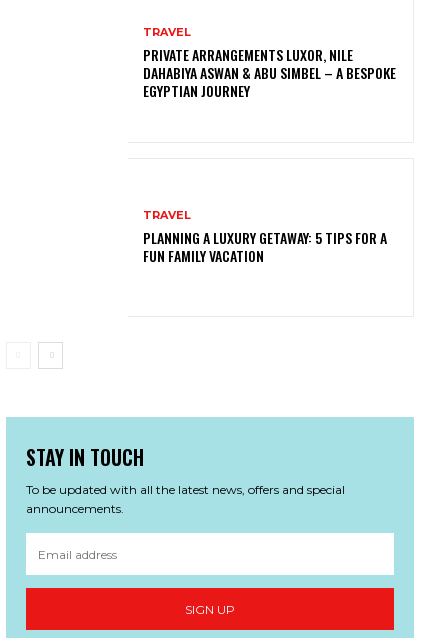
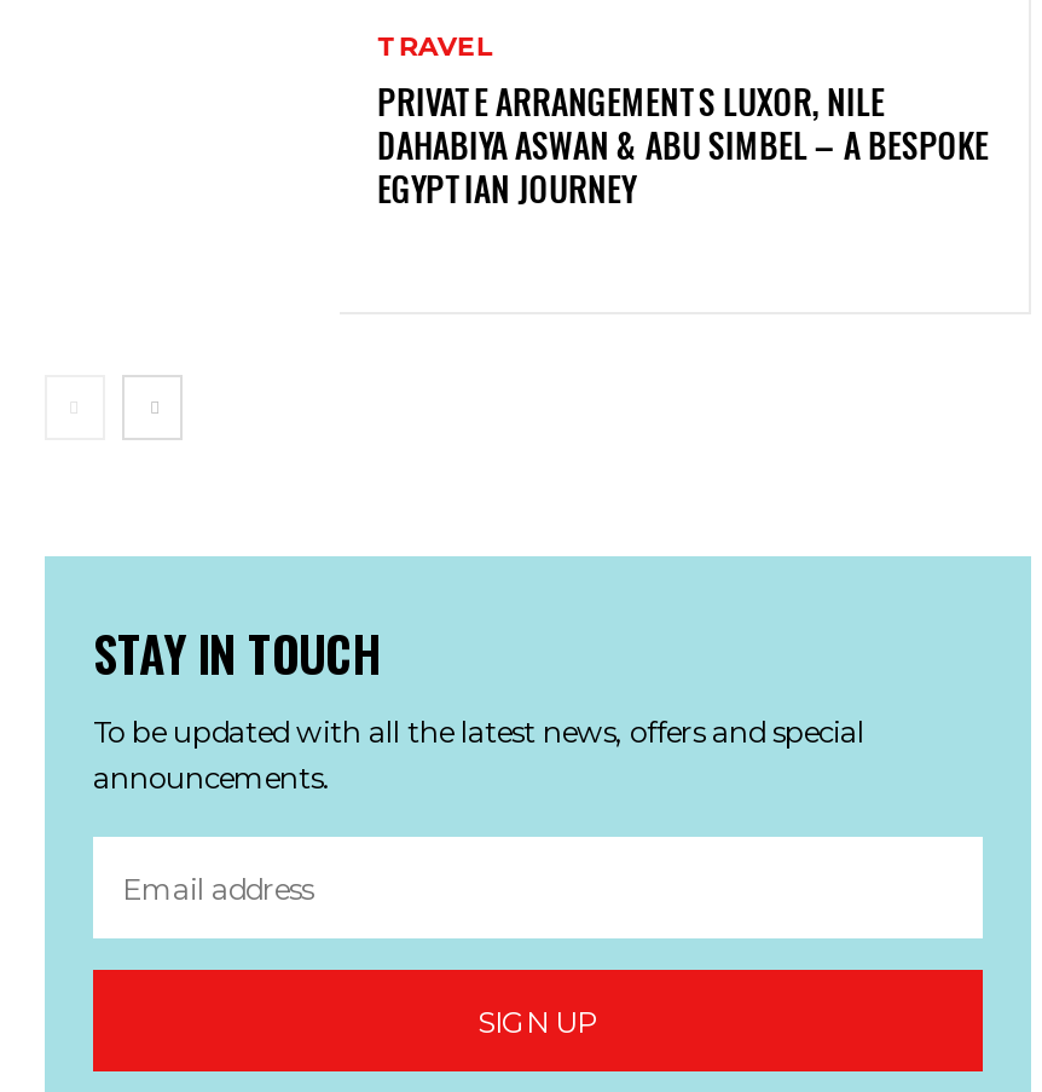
[143,208,387,266] TRAVEL | PLANNING A LUXURY GETAWAY: 5 TIPS FOR A | FUN FAMILY VACATION -> none

